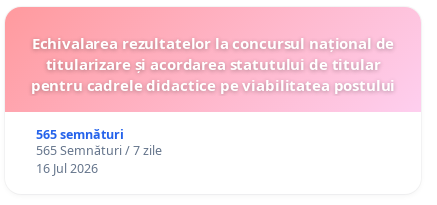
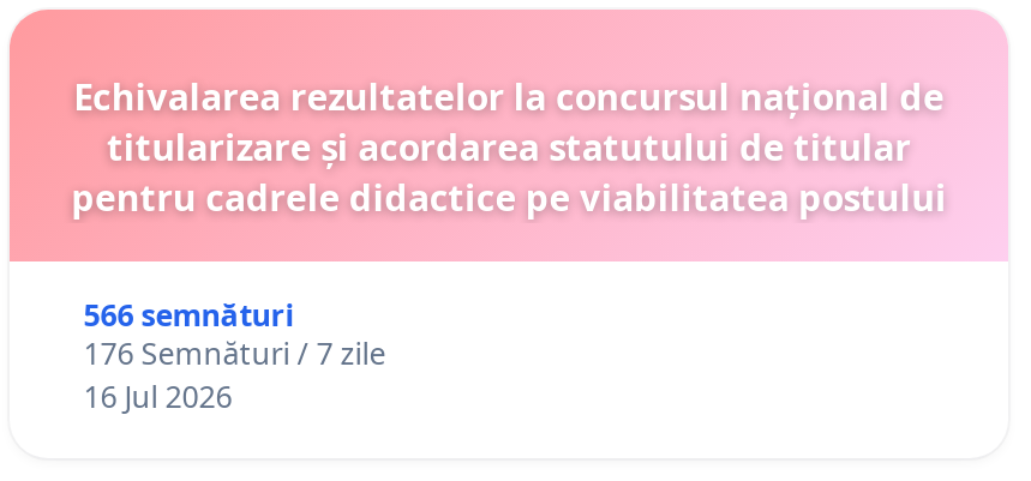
[36,126,124,143] 565 semnături -> [84,295,295,336] 566 semnături
[36,142,162,159] 565 Semnături / 7 zile -> [84,333,386,374] 176 Semnături / 7 zile

